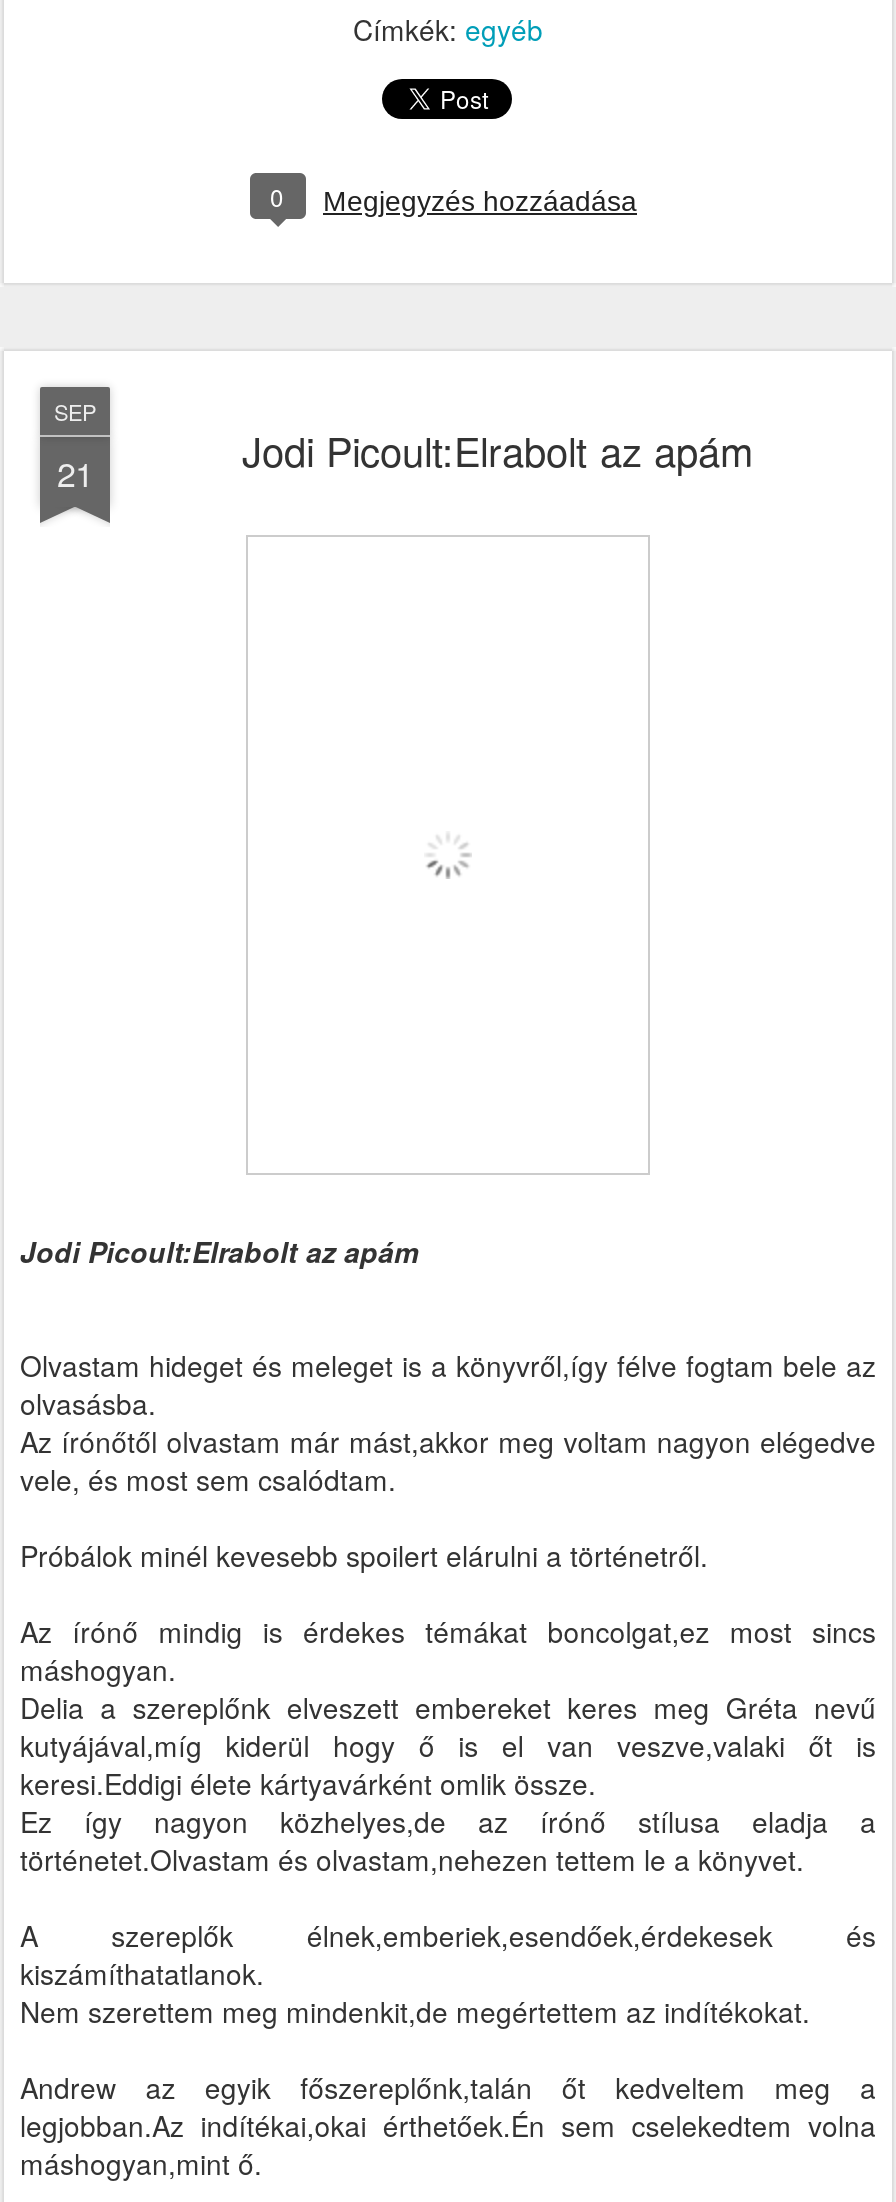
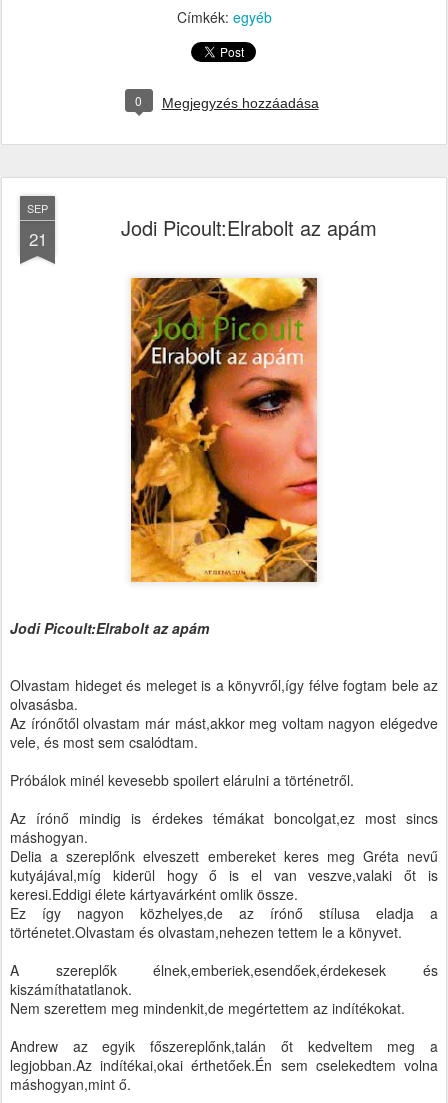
none -> [129,276,319,583] [image]

